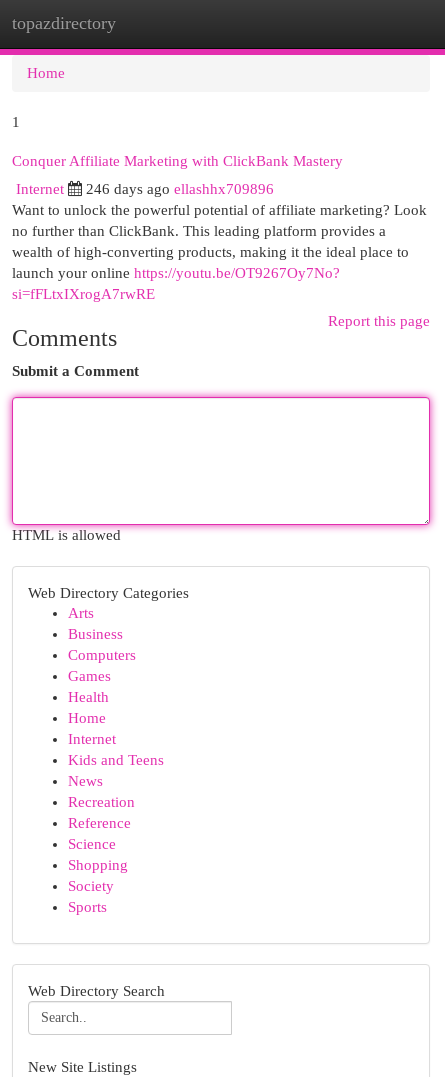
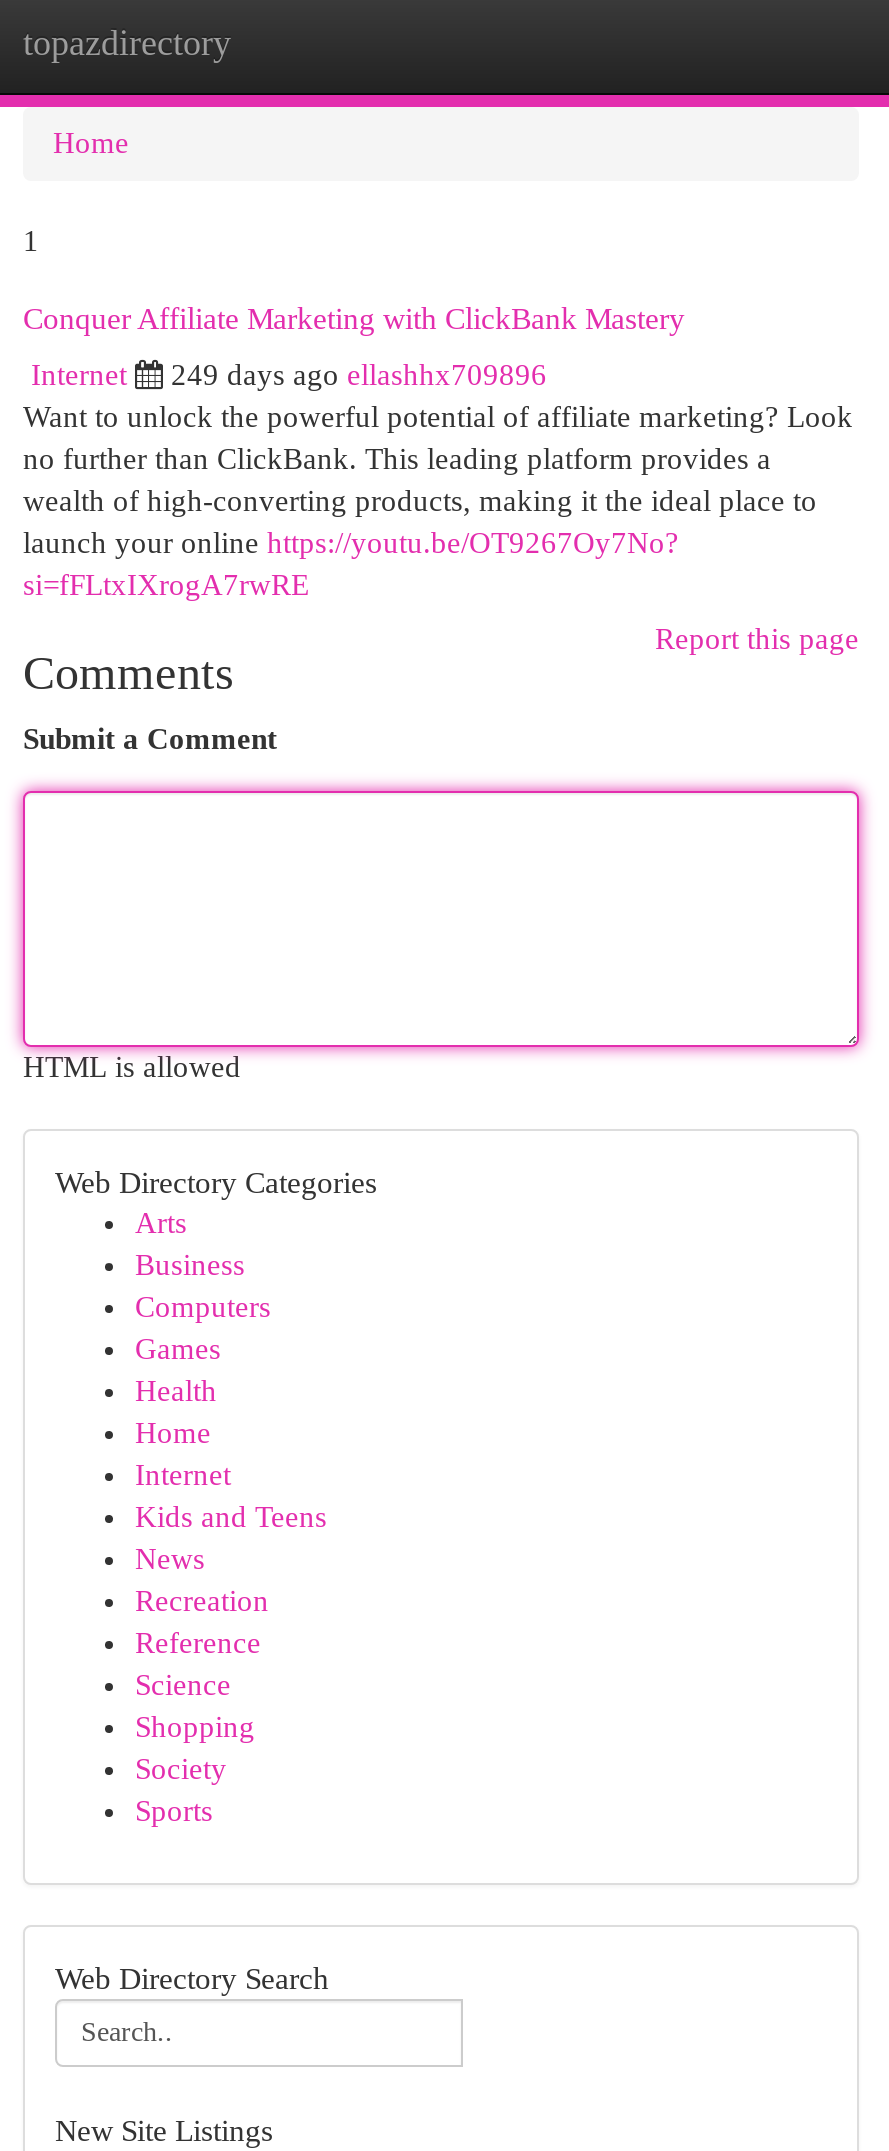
[86,181,274,197] 246 days ago ellashhx709896 -> [171,359,547,391] 249 days ago ellashhx709896

